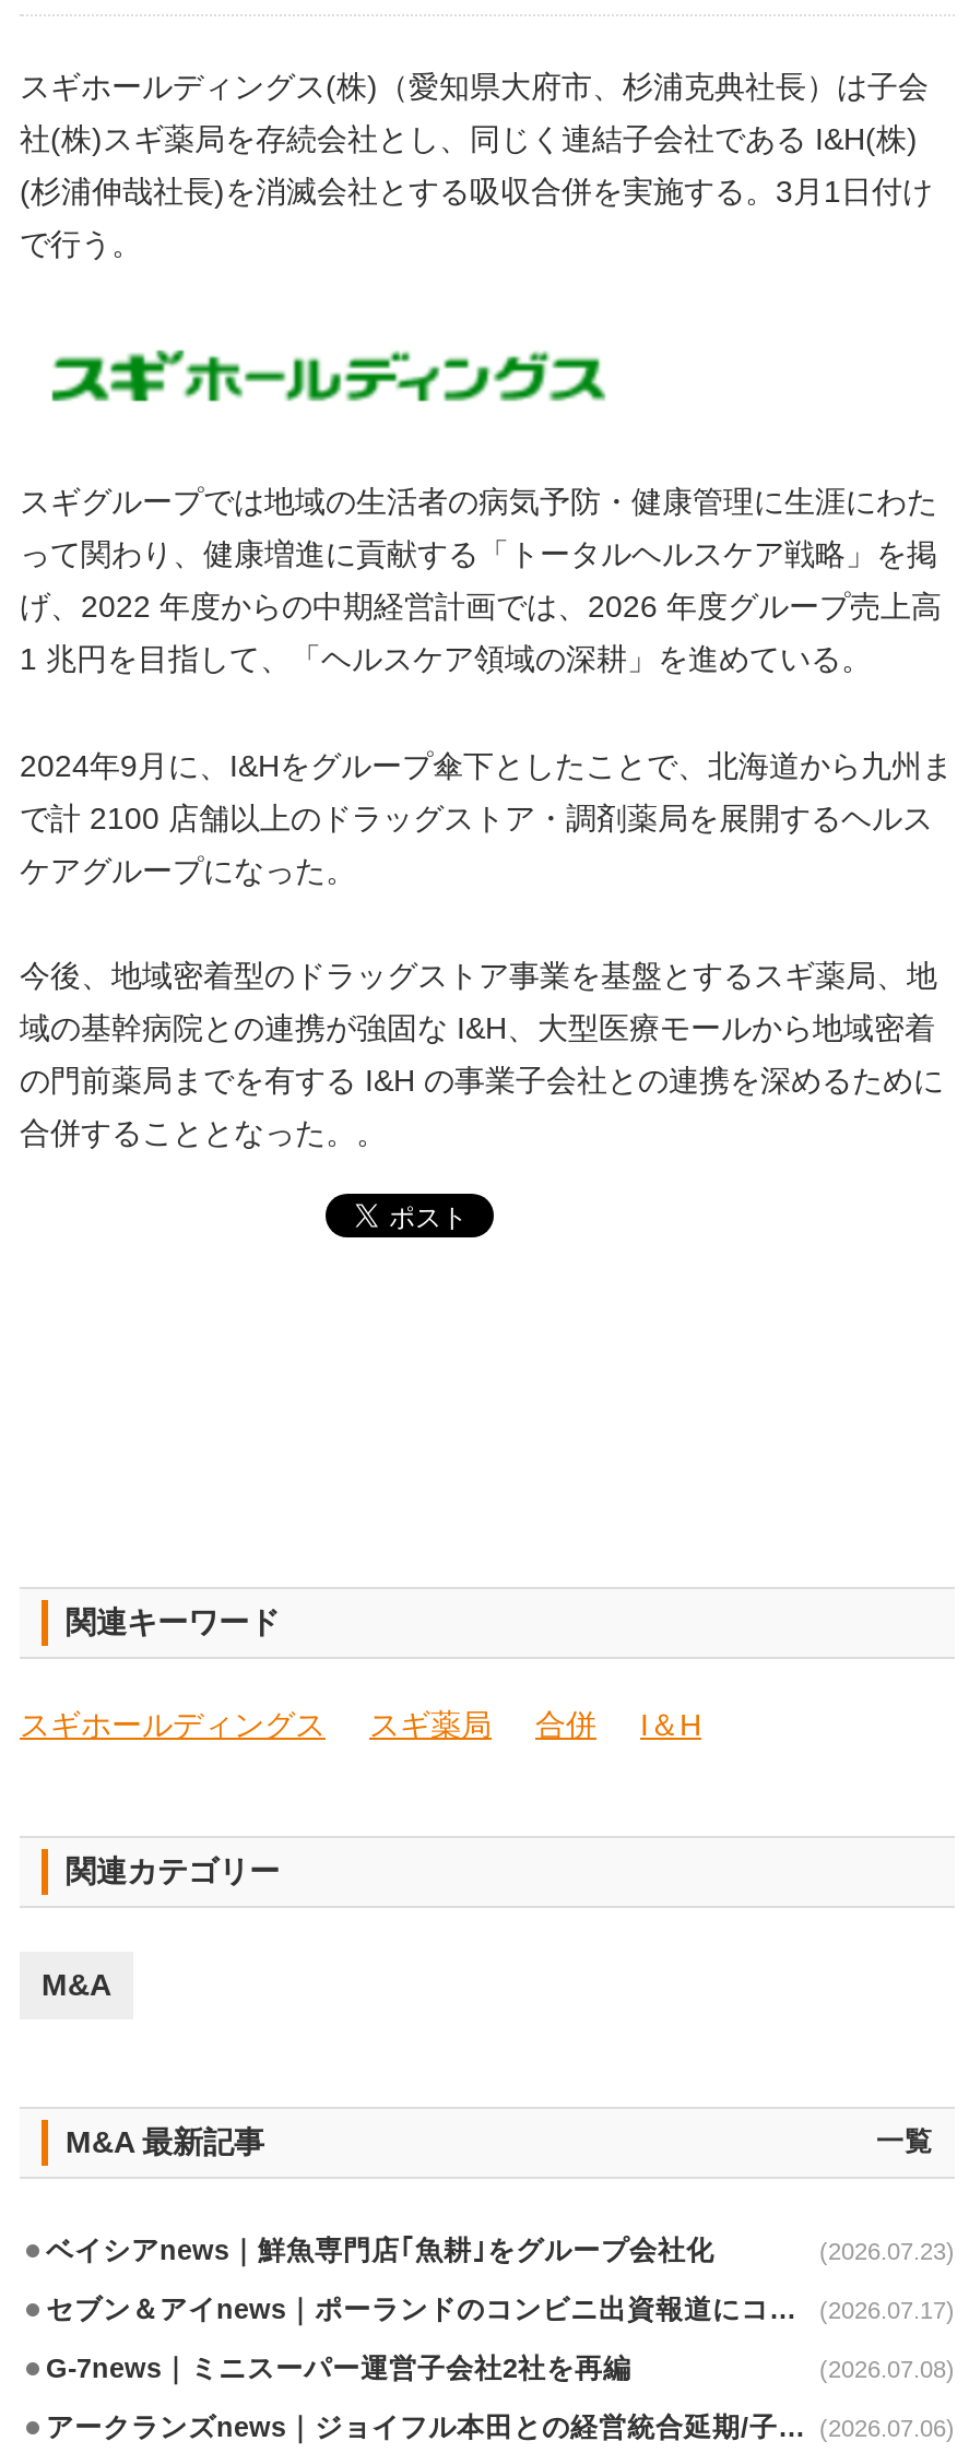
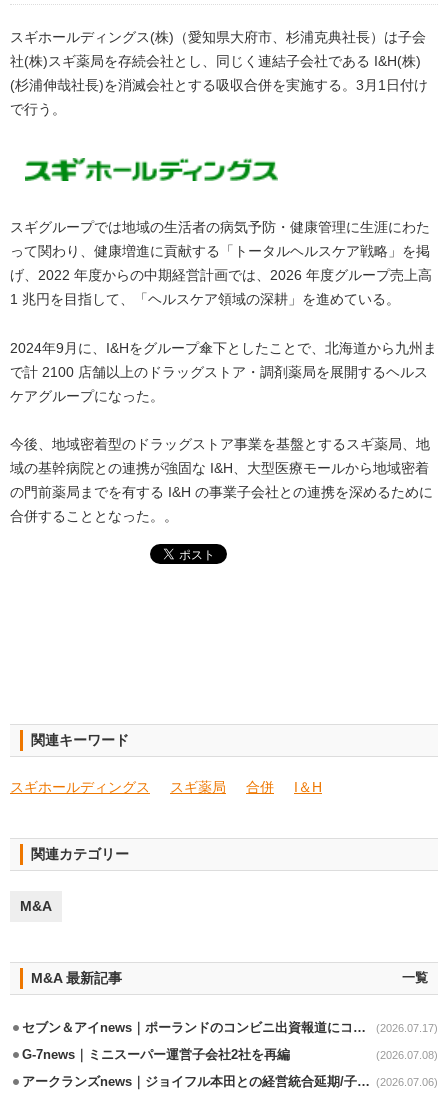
[46,2236,955,2267] ベイシアnews｜鮮魚専門店｢魚耕｣をグループ会社化 | (2026.07.23) -> none

